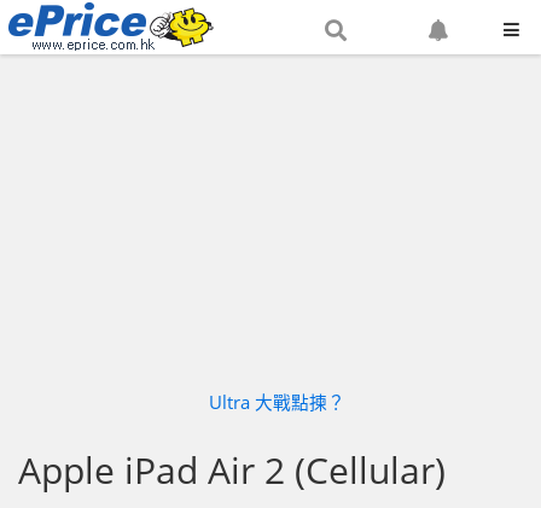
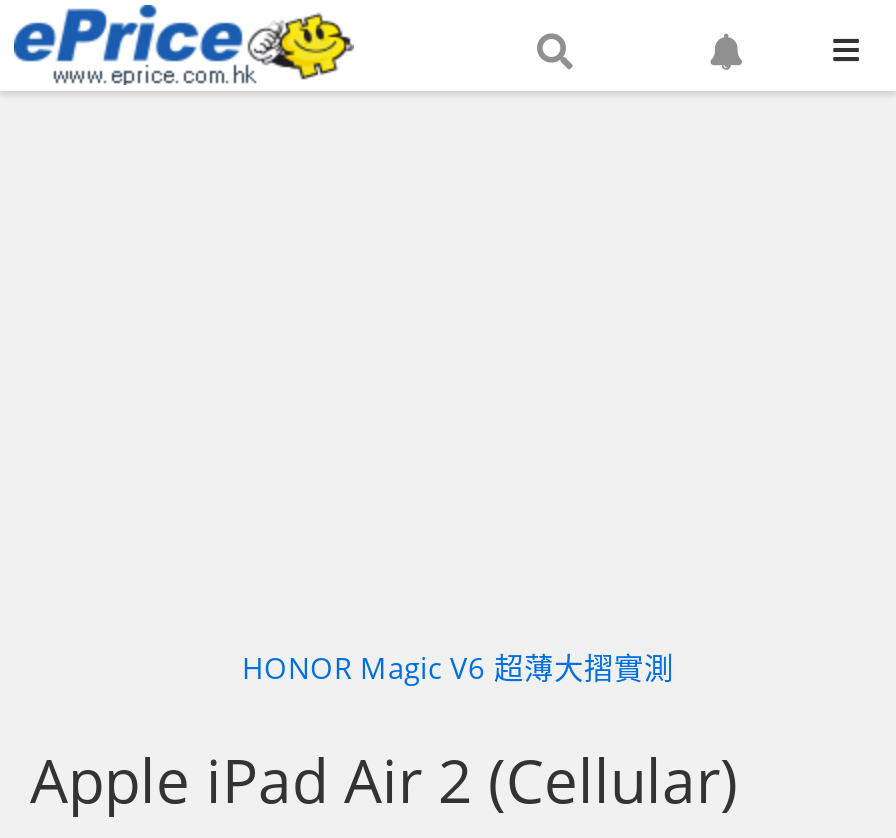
[208,390,345,414] Ultra 大戰點揀？ -> [242,648,674,688] HONOR Magic V6 超薄大摺實測

